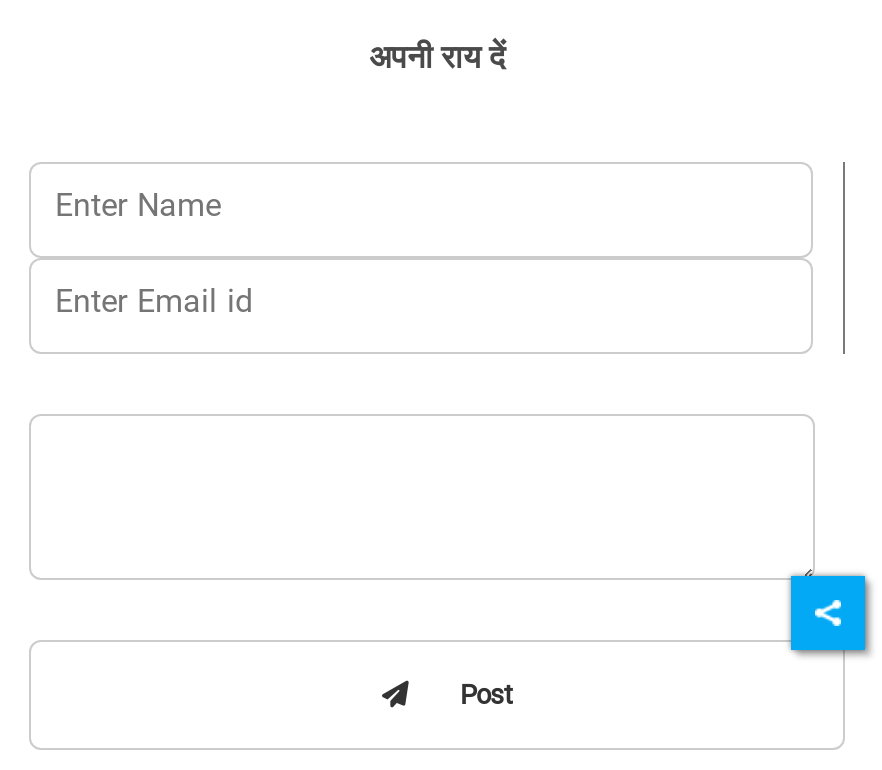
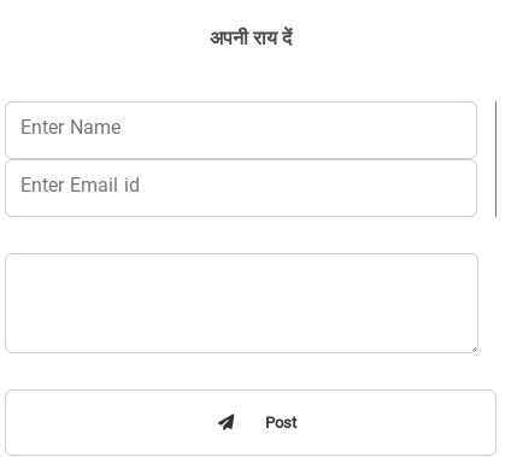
[787,572,873,660] [image] -> none

